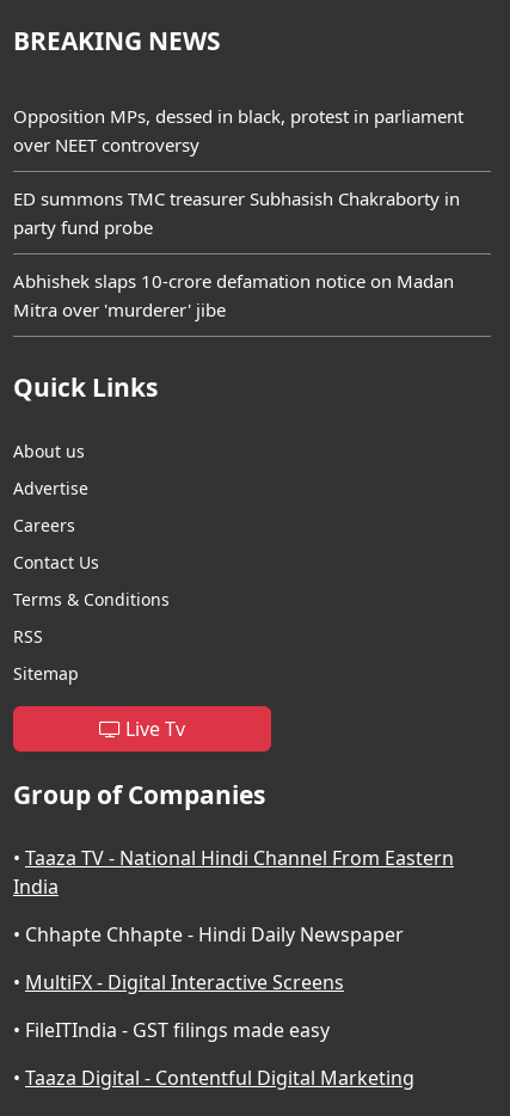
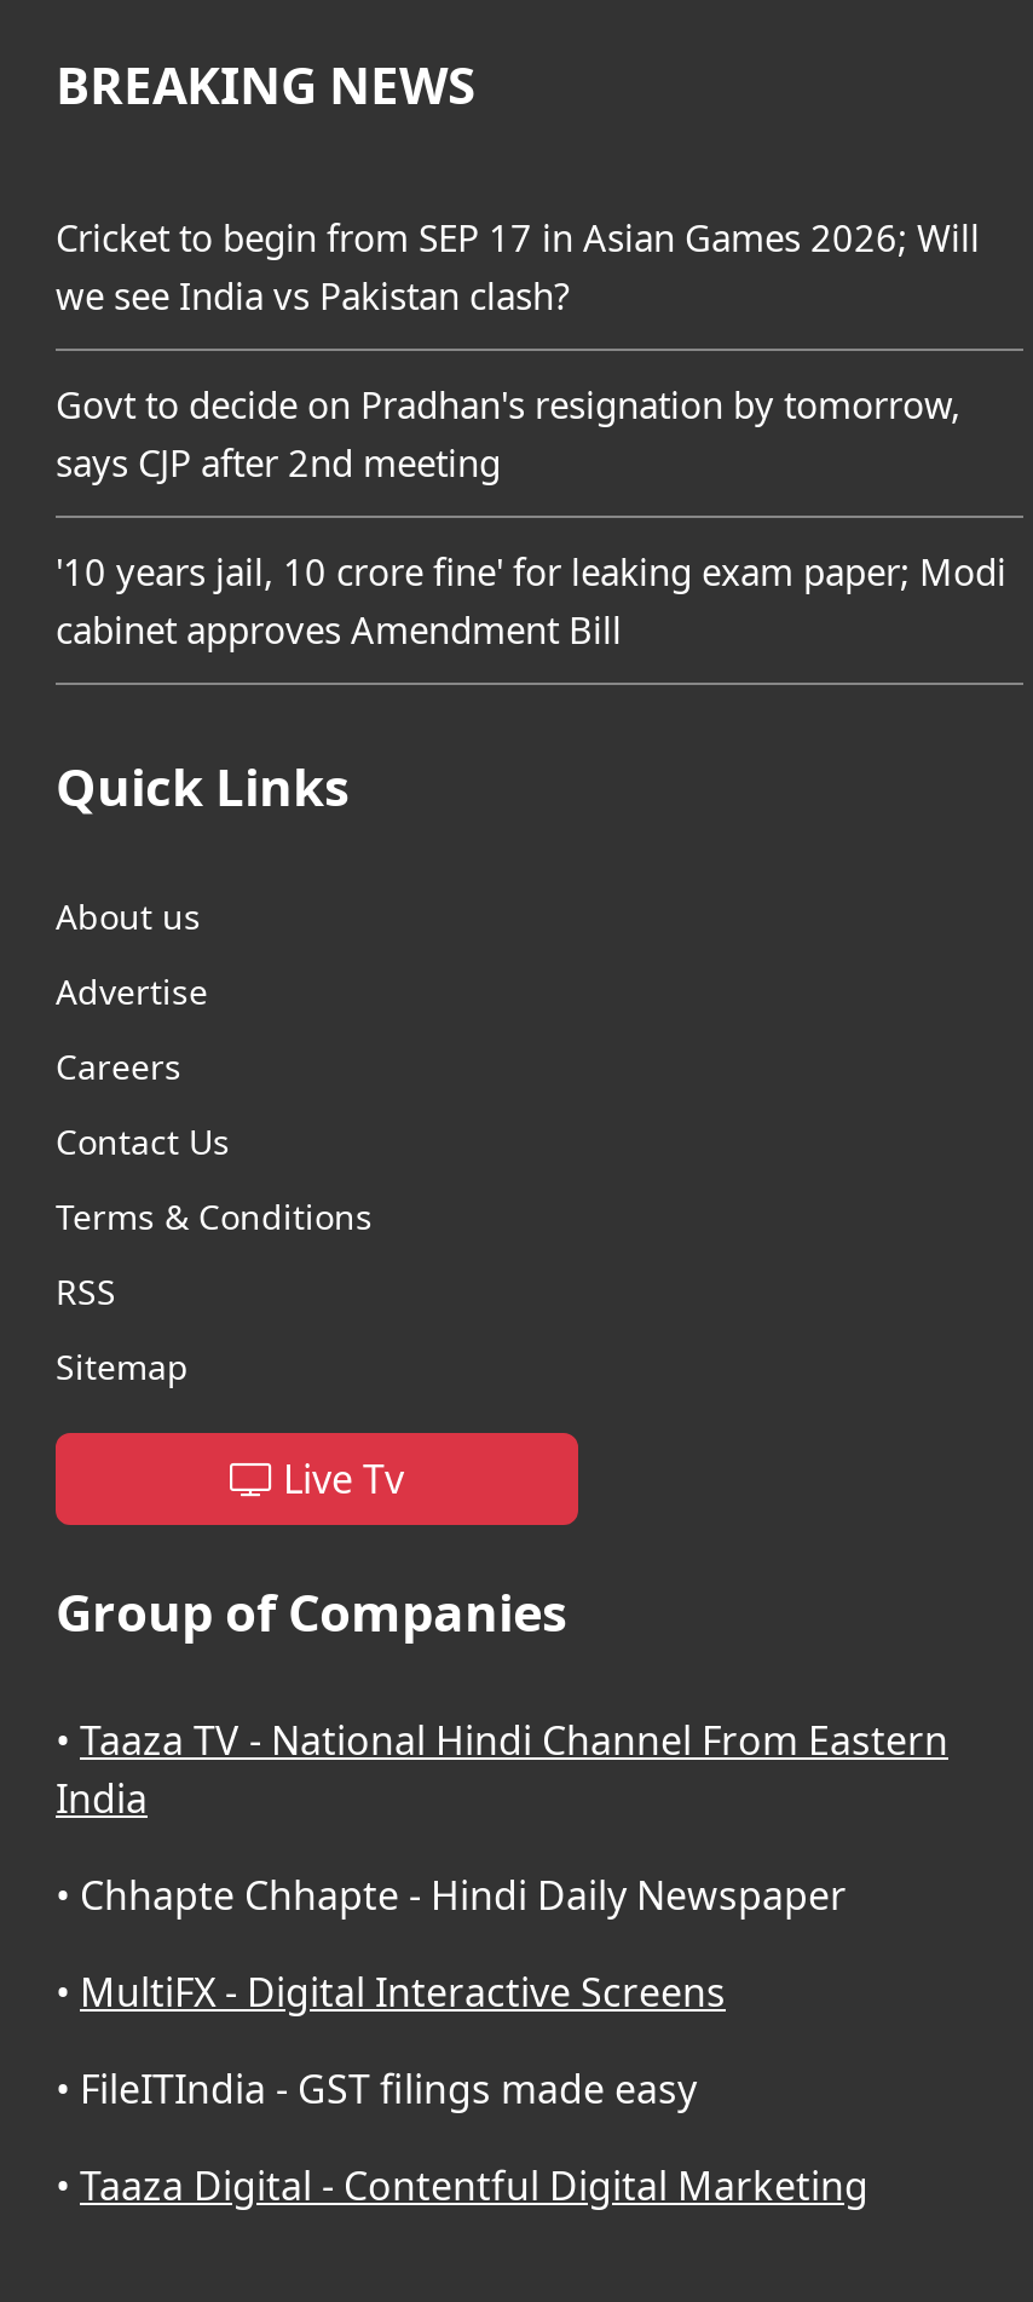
[13,104,463,157] Opposition MPs, dessed in black, protest in parliament | over NEET controversy -> [56,214,980,320] Cricket to begin from SEP 17 in Asian Games 2026; Will | we see India vs Pakistan clash?
[13,187,460,239] ED summons TMC treasurer Subhasish Chakraborty in | party fund probe -> [56,381,960,487] Govt to decide on Pradhan's resignation by tomorrow, | says CJP after 2nd meeting
[13,269,454,322] Abhishek slaps 10-crore defamation notice on Madan | Mitra over 'murderer' jibe -> [56,548,1006,654] '10 years jail, 10 crore fine' for leaking exam paper; Modi | cabinet approves Amendment Bill

